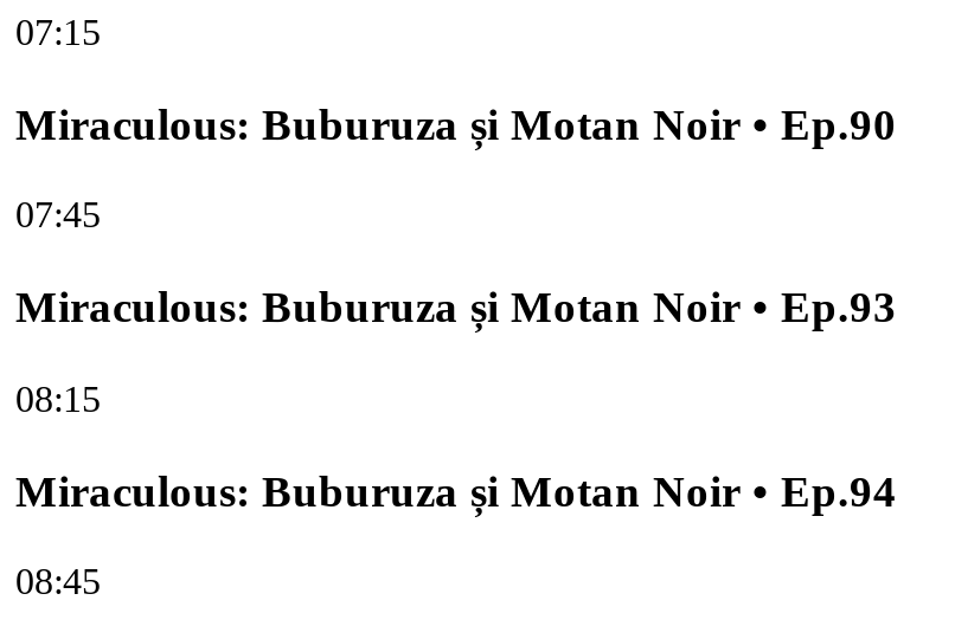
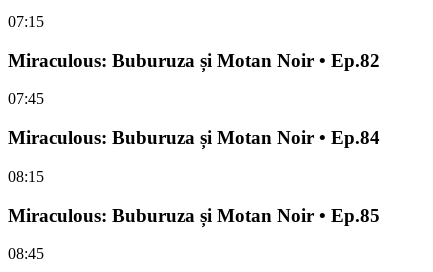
[15,99,897,148] Miraculous: Buburuza și Motan Noir • Ep.90 -> [8,50,380,71] Miraculous: Buburuza și Motan Noir • Ep.82
[15,282,897,332] Miraculous: Buburuza și Motan Noir • Ep.93 -> [8,127,380,148] Miraculous: Buburuza și Motan Noir • Ep.84
[15,465,897,515] Miraculous: Buburuza și Motan Noir • Ep.94 -> [8,205,380,226] Miraculous: Buburuza și Motan Noir • Ep.85

